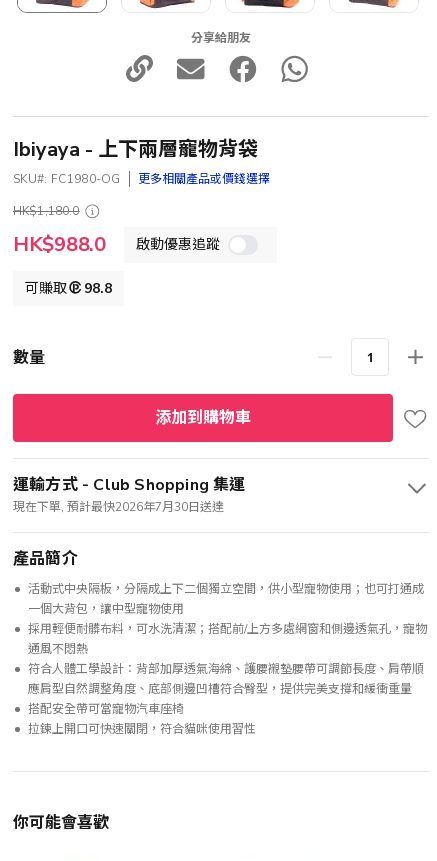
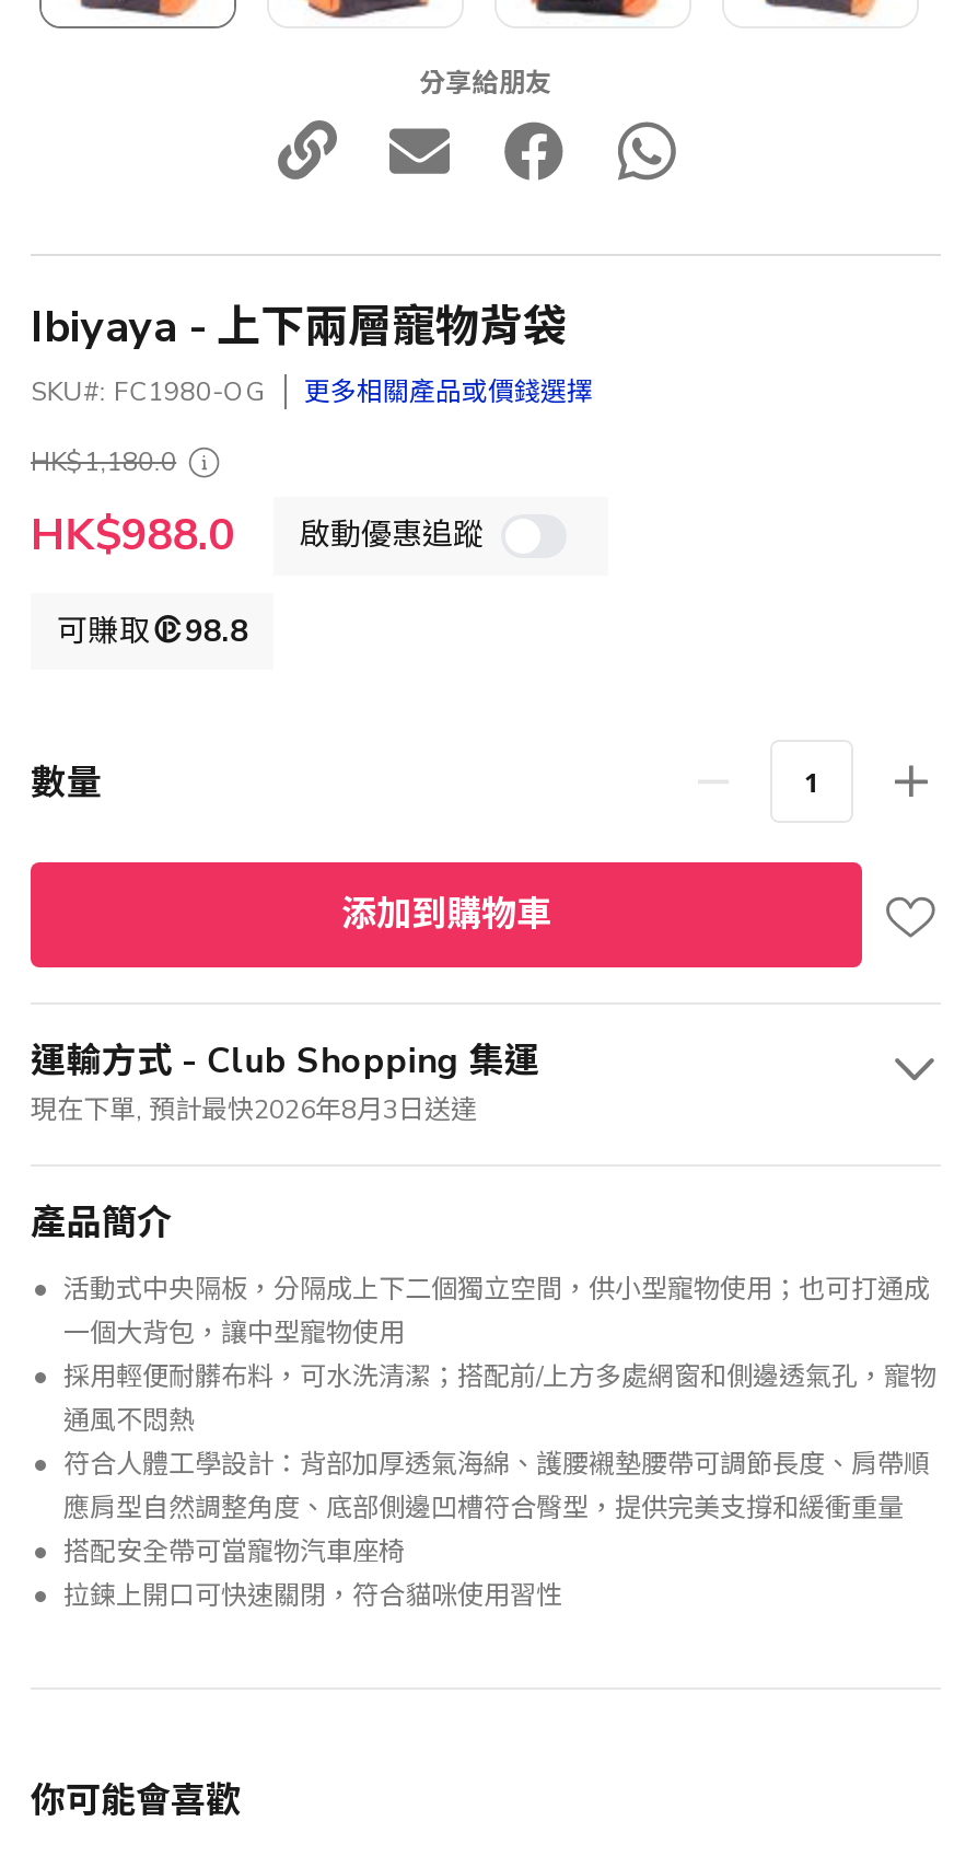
[13,499,224,515] 現在下單, 預計最快2026年7月30日送達 -> [31,1092,477,1127] 現在下單, 預計最快2026年8月3日送達

